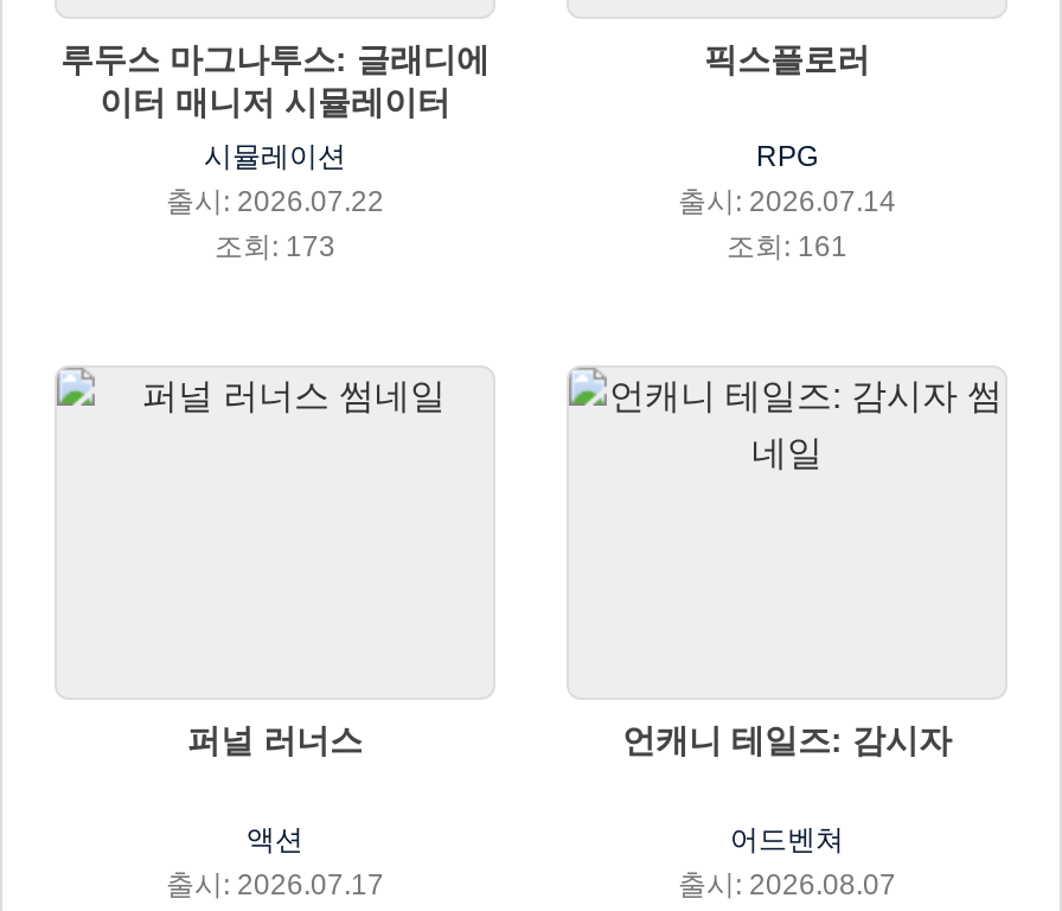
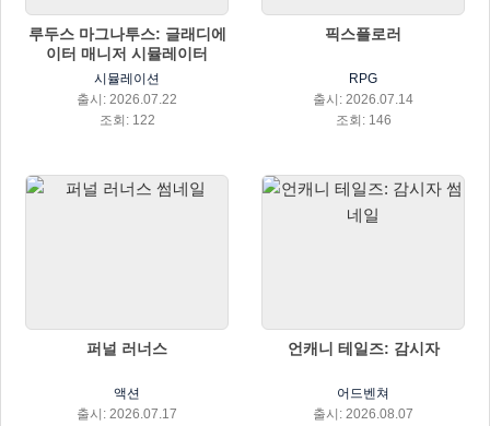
[215,230,335,264] 조회: 173 -> [99,113,155,128] 조회: 122
[727,230,847,264] 조회: 161 -> [335,113,391,128] 조회: 146

